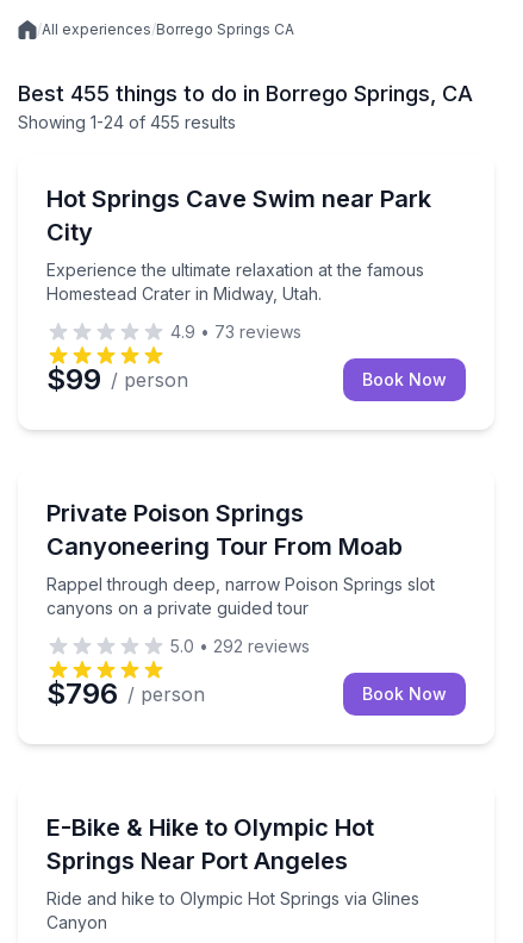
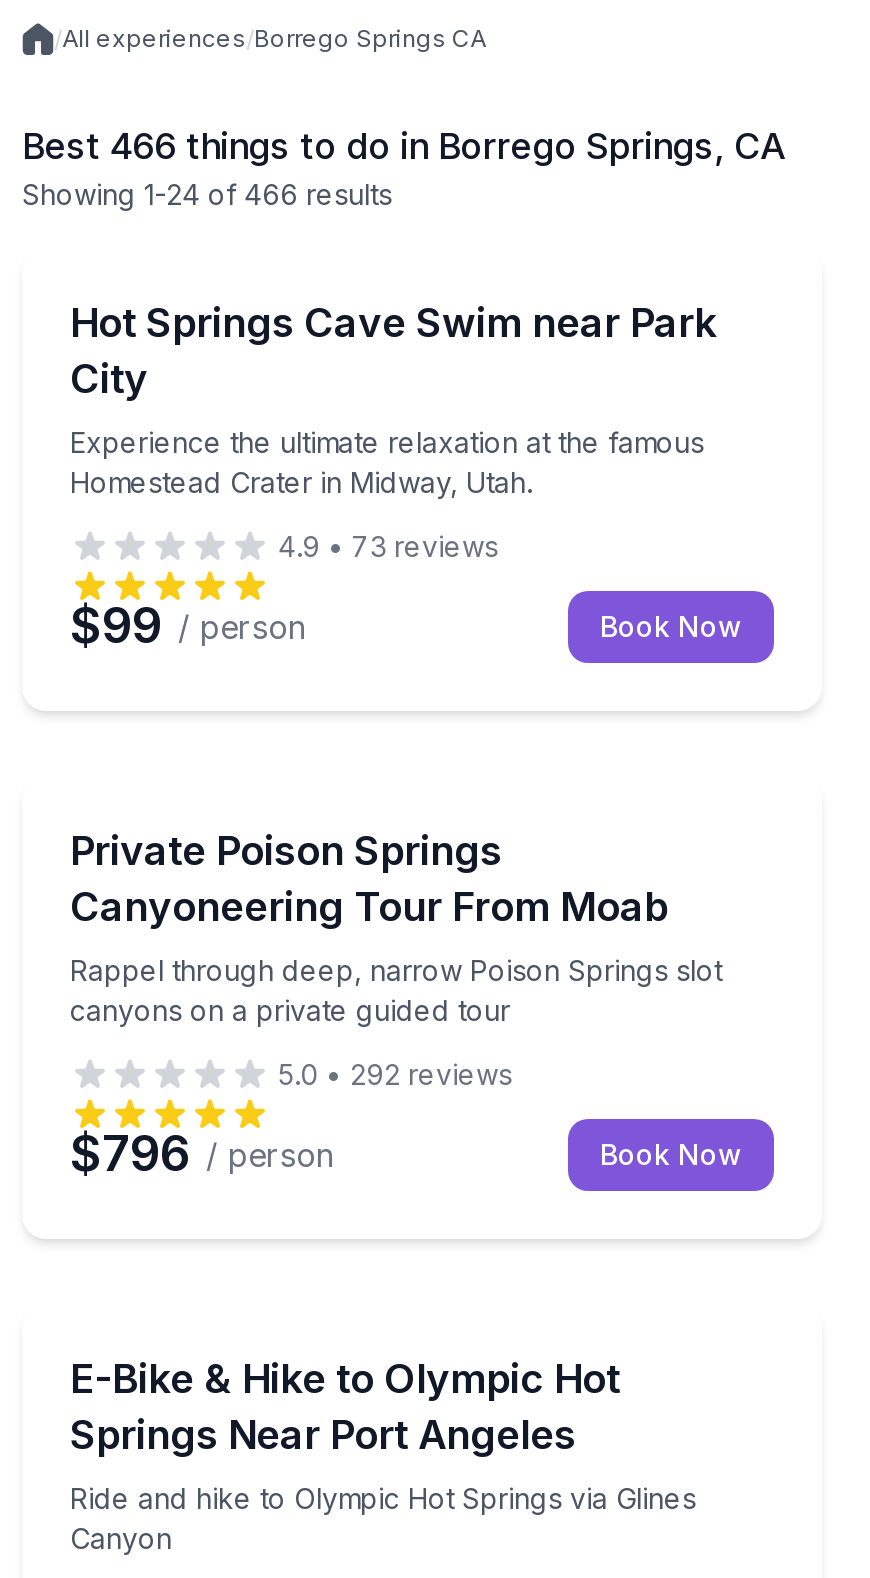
[18,81,473,106] Best 455 things to do in Borrego Springs, CA -> [22,125,786,167] Best 466 things to do in Borrego Springs, CA
[18,112,236,132] Showing 1-24 of 455 results -> [22,177,392,211] Showing 1-24 of 466 results

